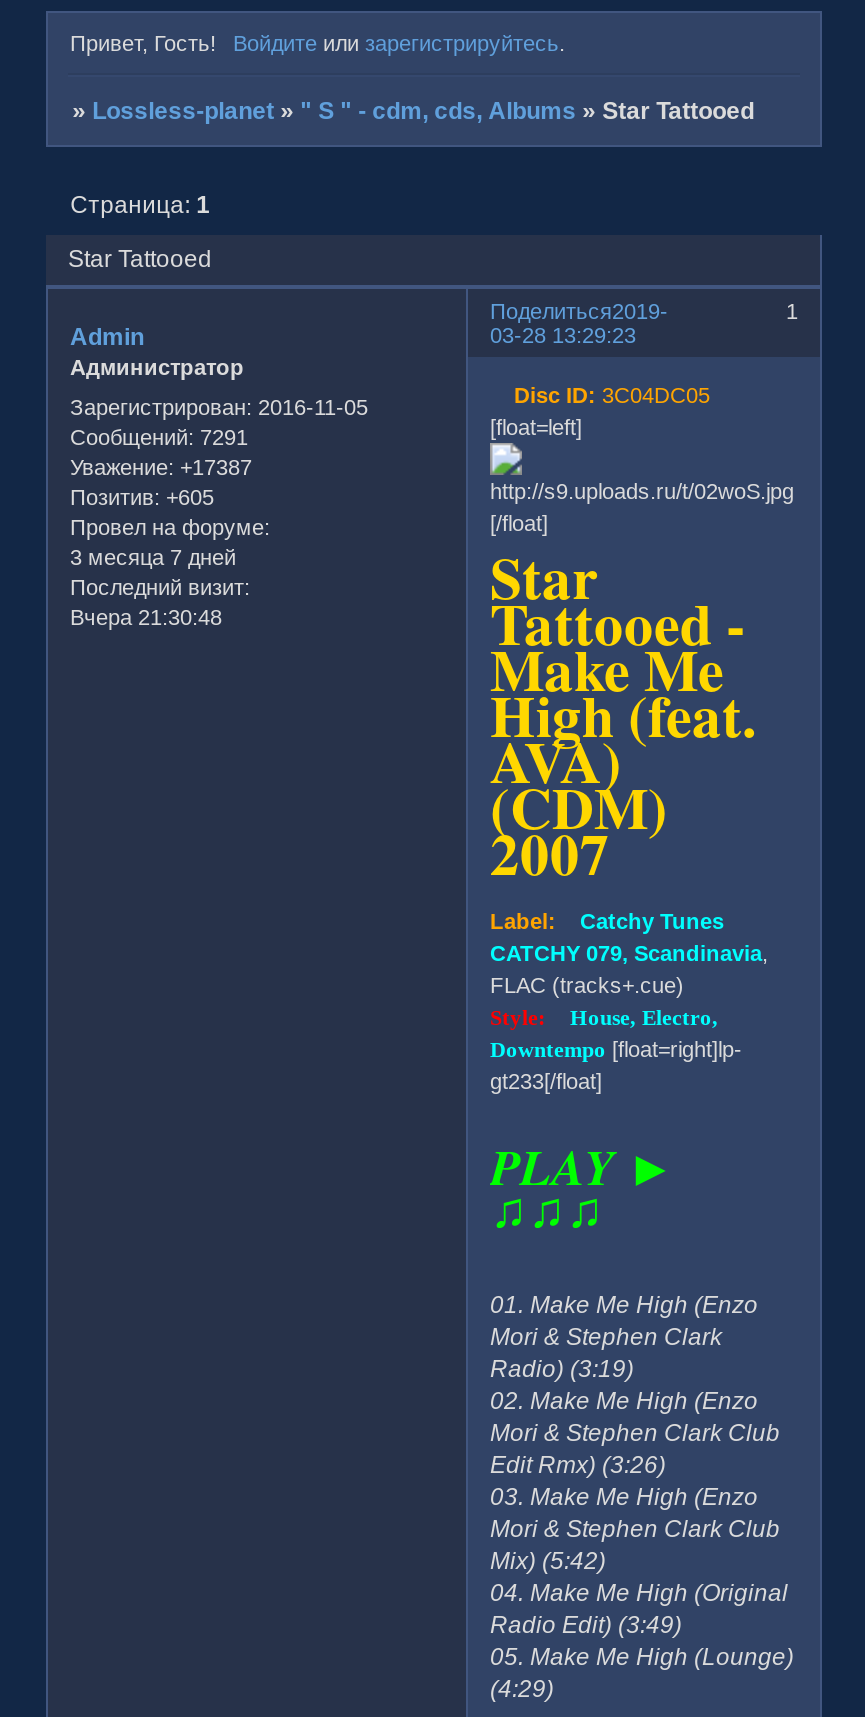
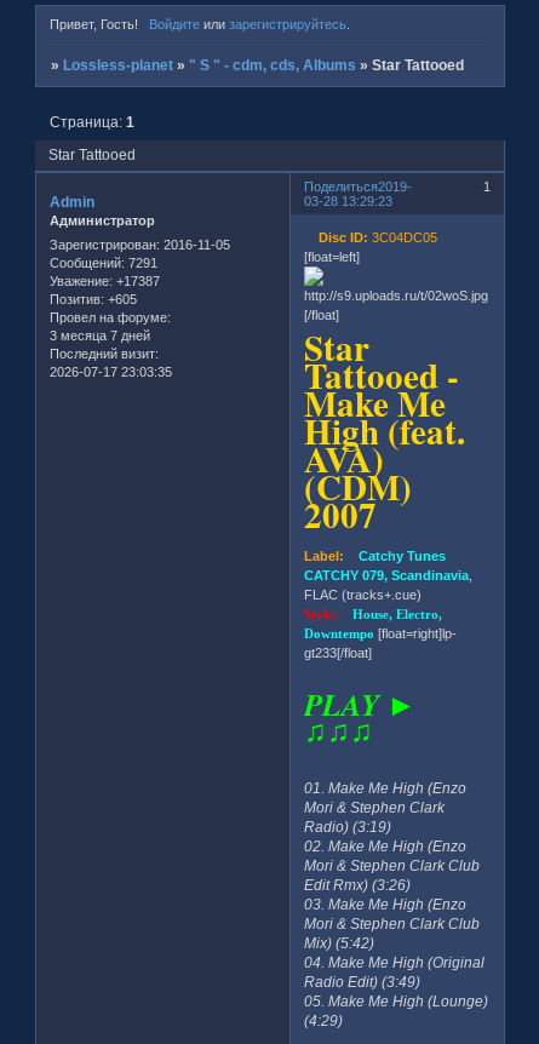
[70,605,222,629] Вчера 21:30:48 -> [50,364,172,379] 2026-07-17 23:03:35

